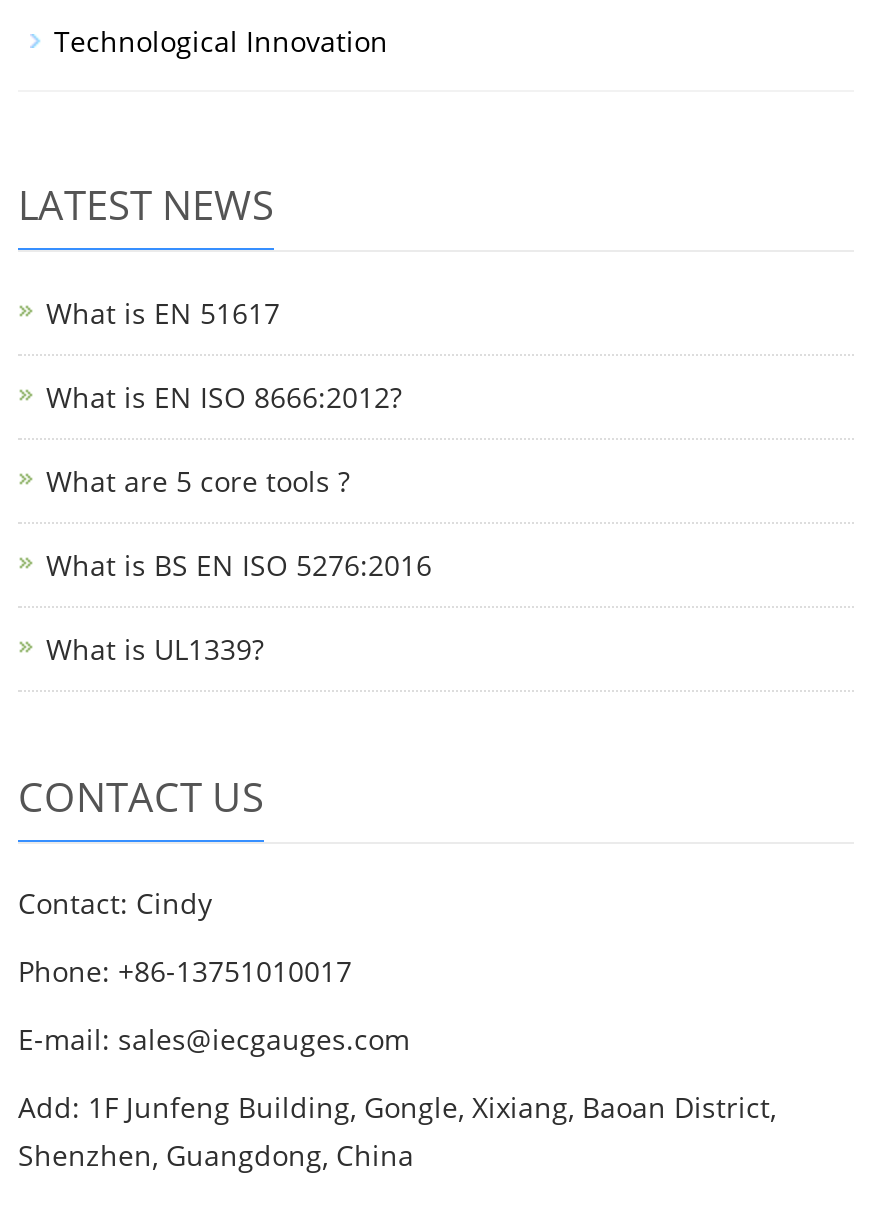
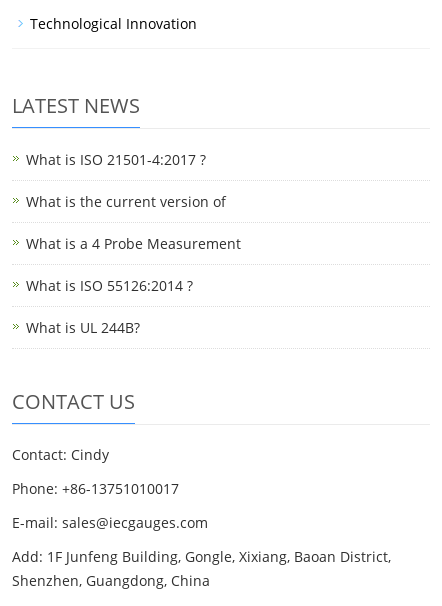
[46,294,280,332] What is EN 51617 -> [26,150,206,169] What is ISO 21501-4:2017 ?
[46,378,402,416] What is EN ISO 8666:2012? -> [26,192,226,211] What is the current version of
[46,462,350,500] What are 5 core tools ? -> [26,234,241,253] What is a 4 Probe Measurement
[46,546,432,584] What is BS EN ISO 5276:2016 -> [26,276,193,295] What is ISO 55126:2014 ?
[46,630,264,668] What is UL1339? -> [26,318,140,337] What is UL 244B?

